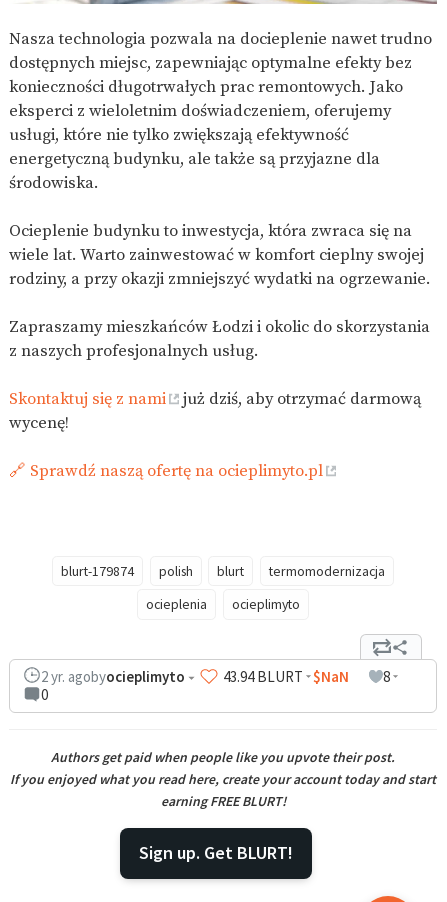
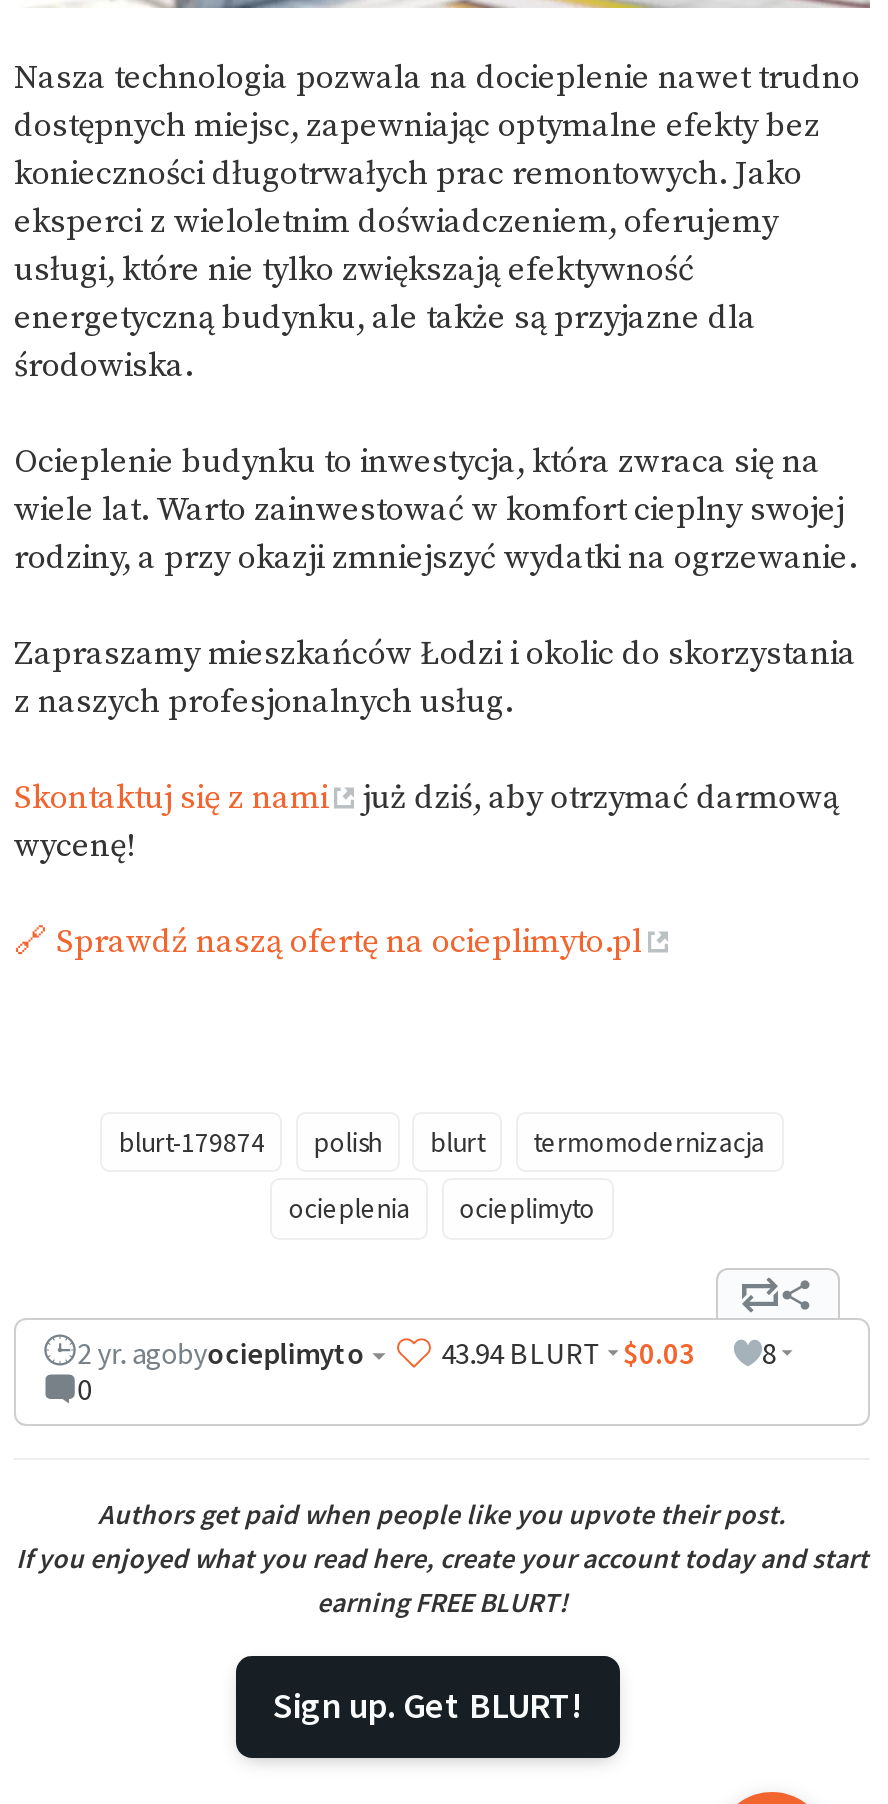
[41,667,390,686] 2 yr. agobyocieplimyto 43.94 BLURT $NaN 8 -> [77,1334,776,1372] 2 yr. agobyocieplimyto 43.94 BLURT $0.03 8

